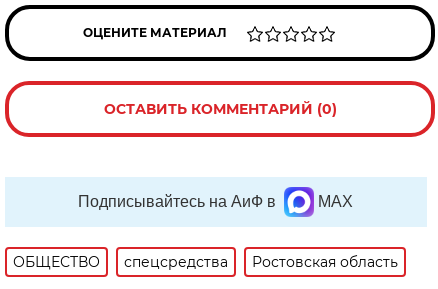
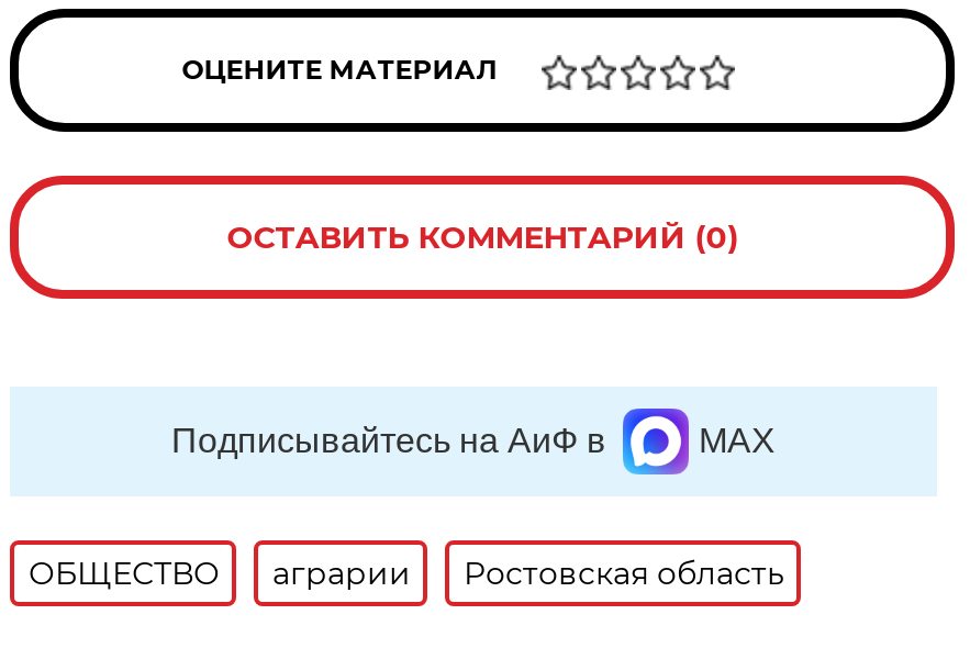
[124,253,228,271] спецсредства -> [272,554,411,593] аграрии

